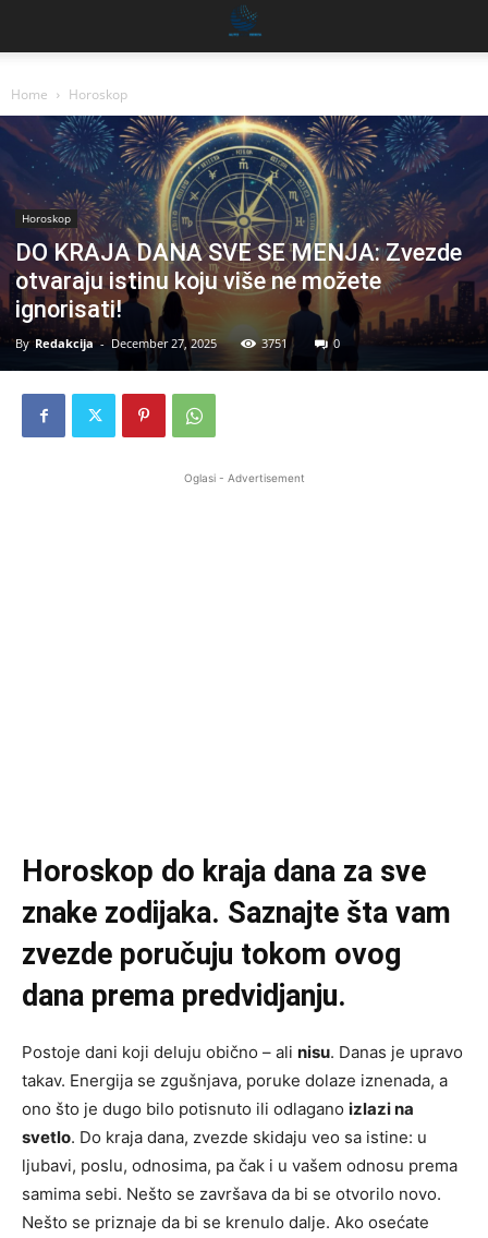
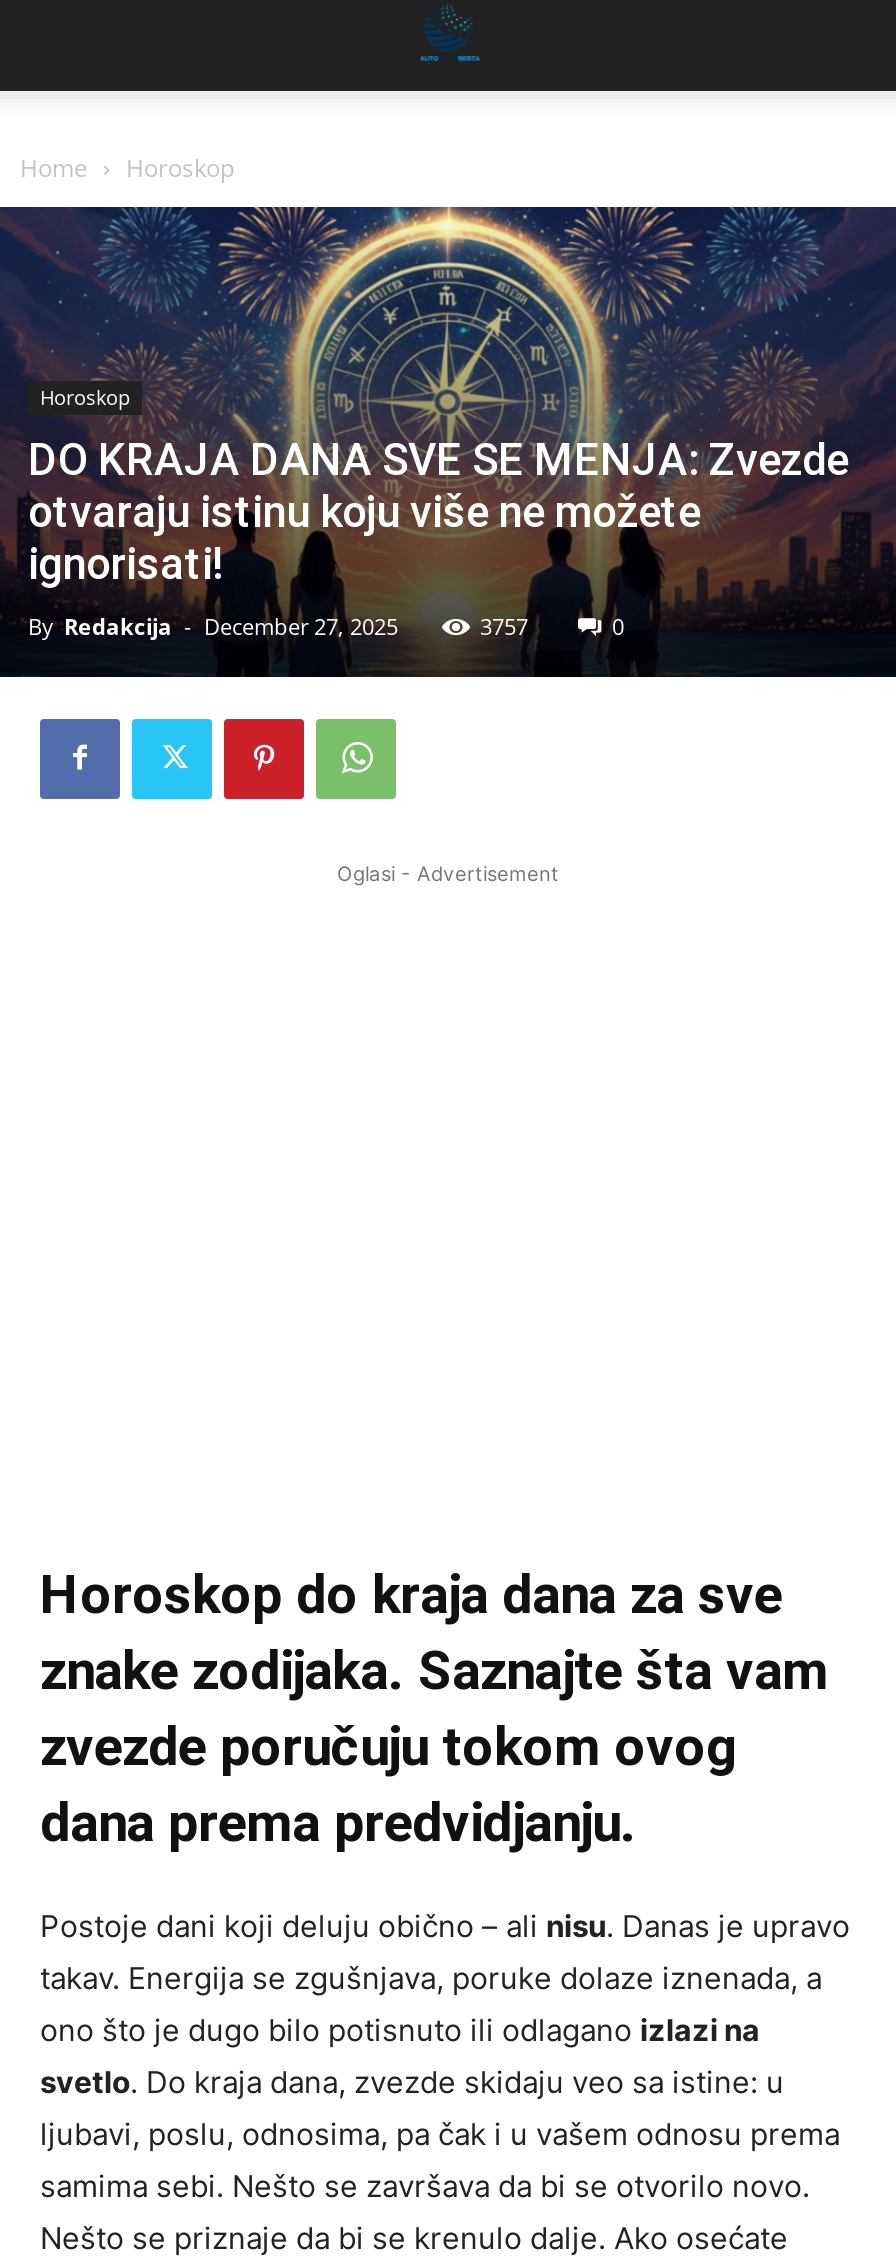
[261,335,288,352] 3751 -> [480,610,528,640] 3757

